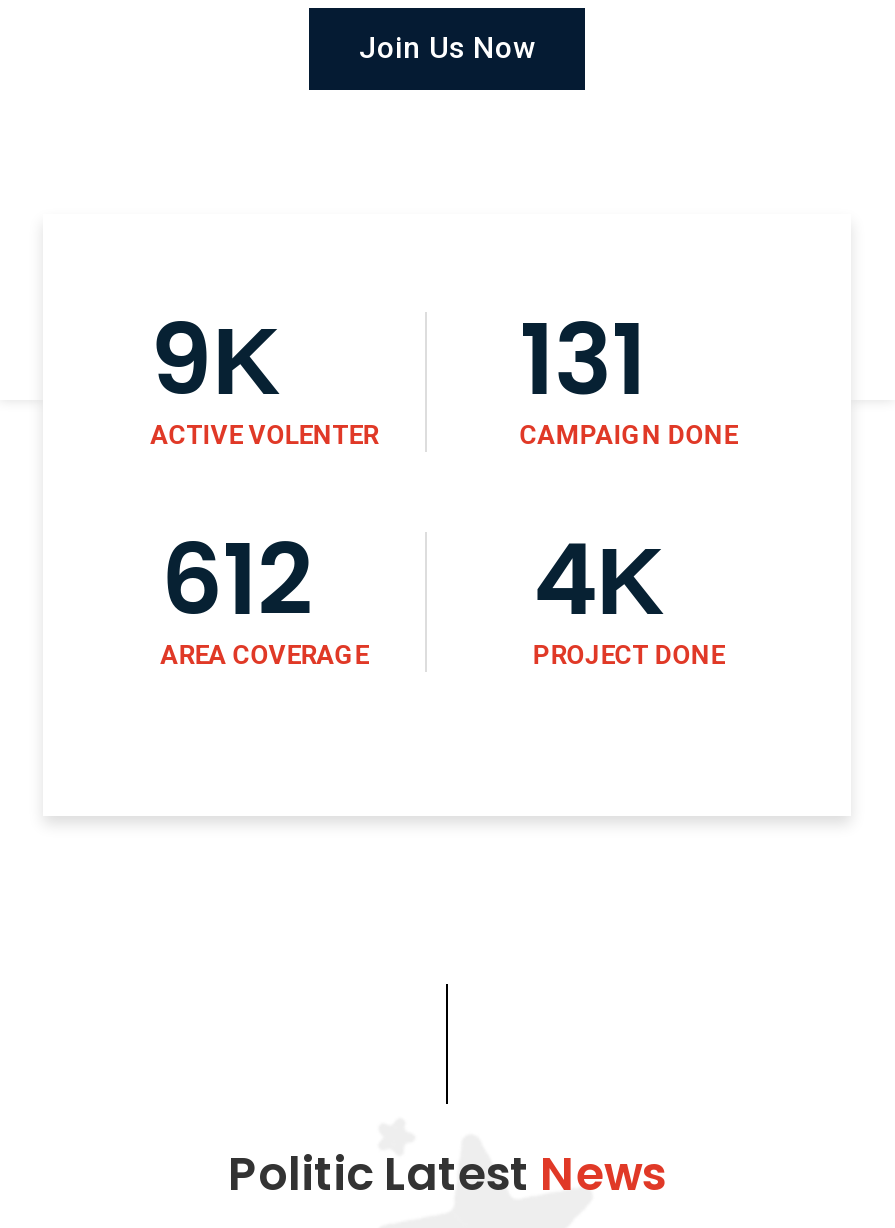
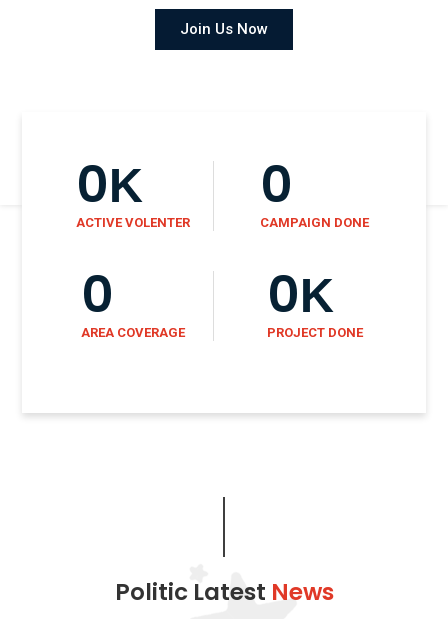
[151,292,281,428] 9K -> [76,151,143,219] 0K
[519,292,645,428] 131 -> [260,151,293,219] 0
[161,512,313,648] 612 -> [81,261,114,329] 0
[532,512,664,648] 4K -> [267,261,334,329] 0K

